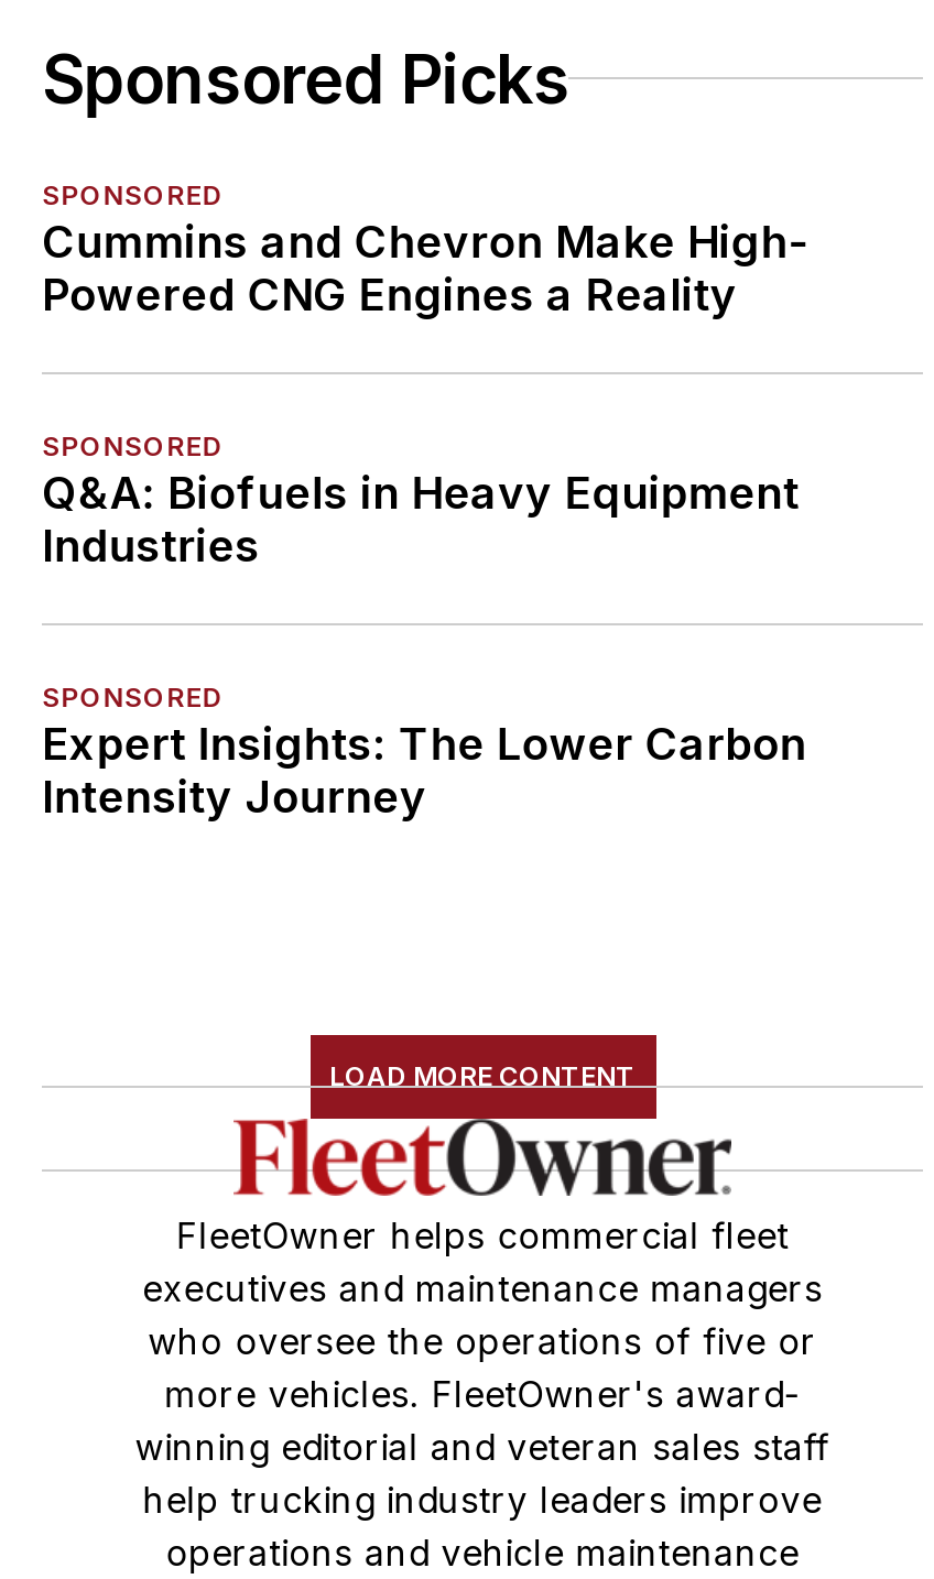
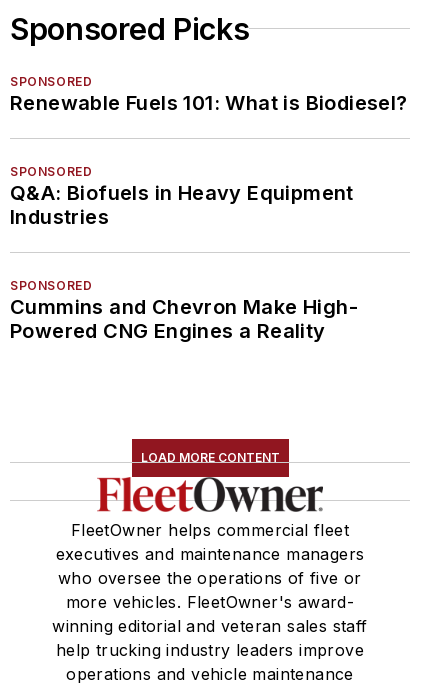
moved [42,215,808,320] -> [10,294,358,342]: Cummins and Chevron Make High- | Powered CNG Engines a Reality
none -> [10,90,408,114] Renewable Fuels 101: What is Biodiesel?
[42,717,807,823] Expert Insights: The Lower Carbon | Intensity Journey -> none

